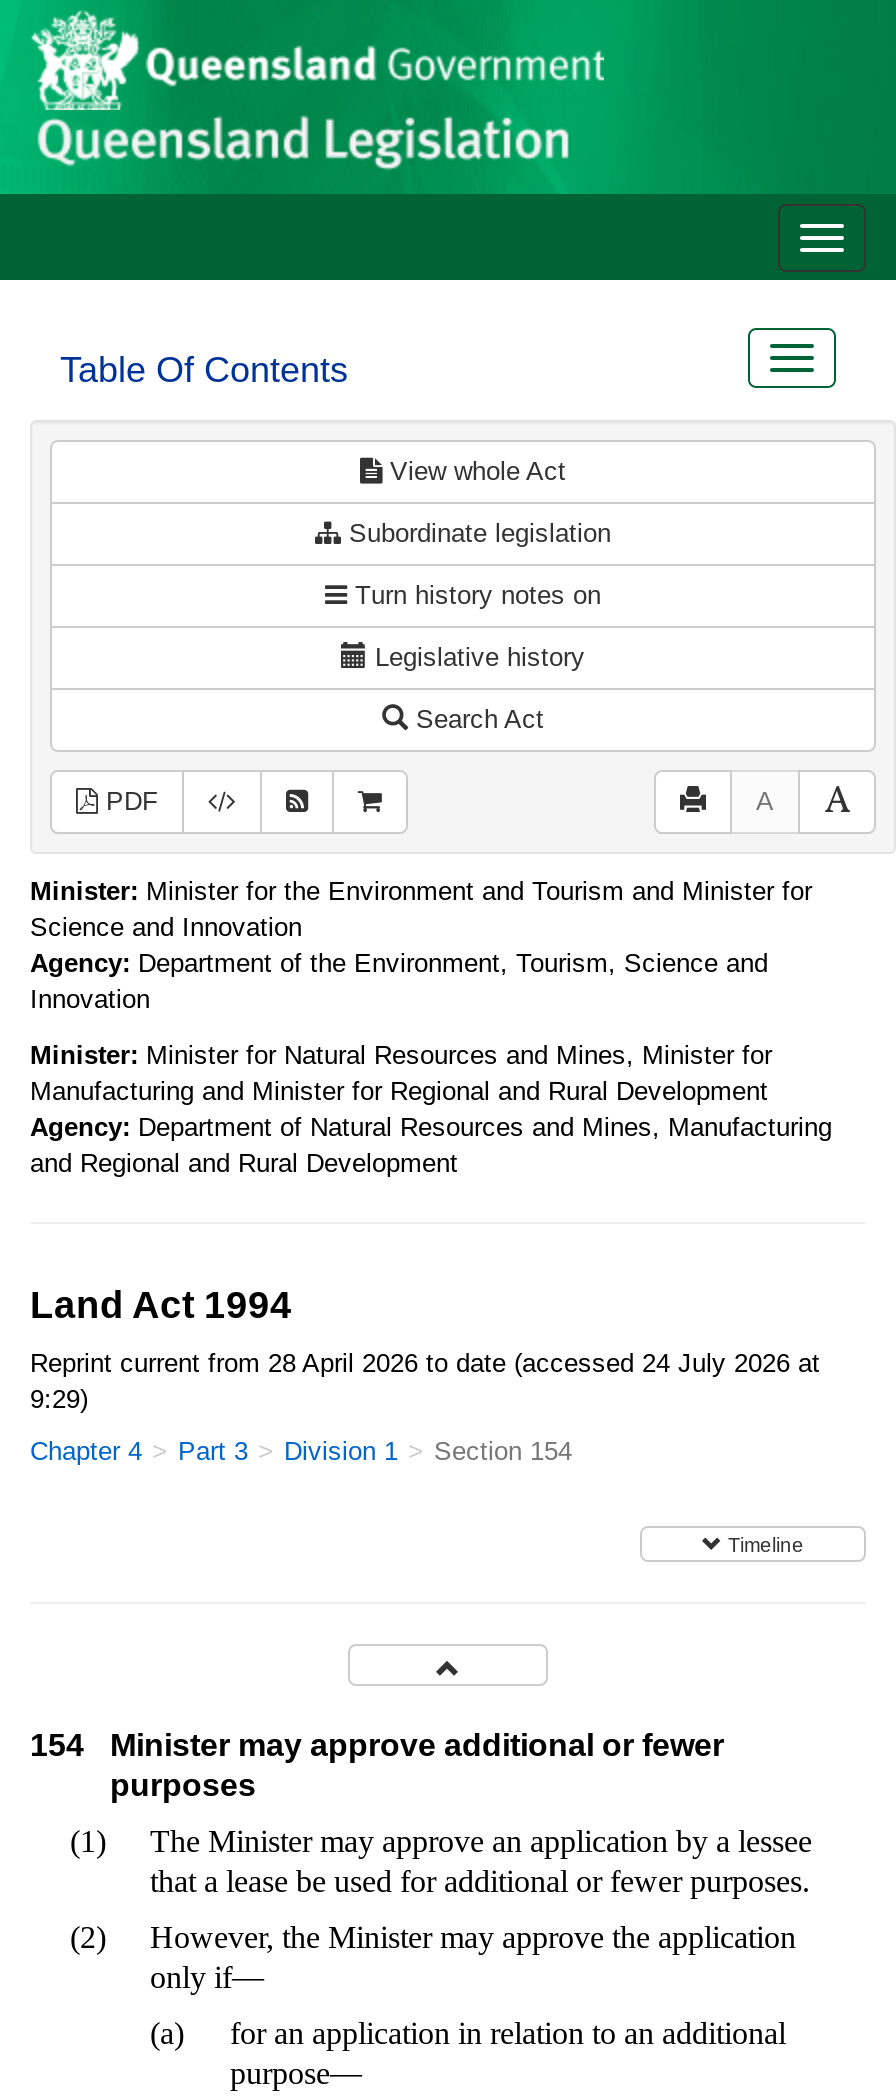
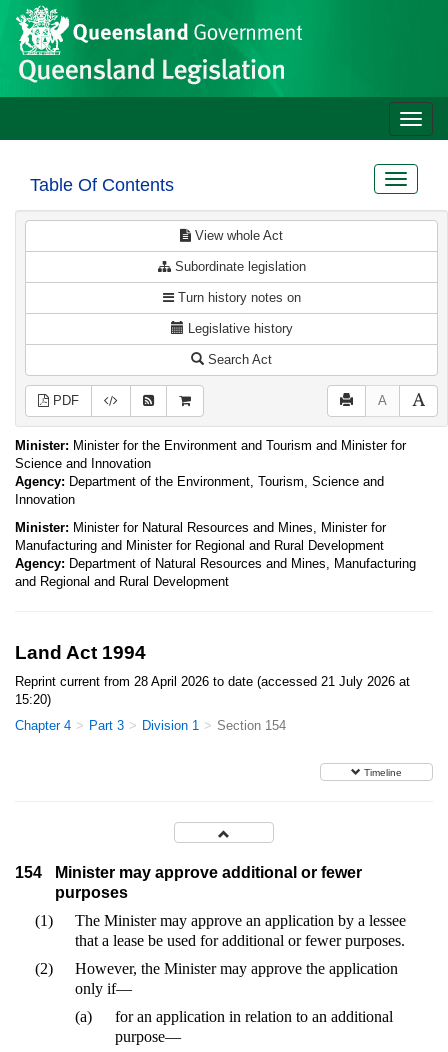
[30,1348,820,1378] Reprint current from 28 April 2026 to date (accessed 24 July 2026 at -> [15,674,410,689] Reprint current from 28 April 2026 to date (accessed 21 July 2026 at
[30,1384,88,1414] 9:29) -> [15,692,51,707] 15:20)

